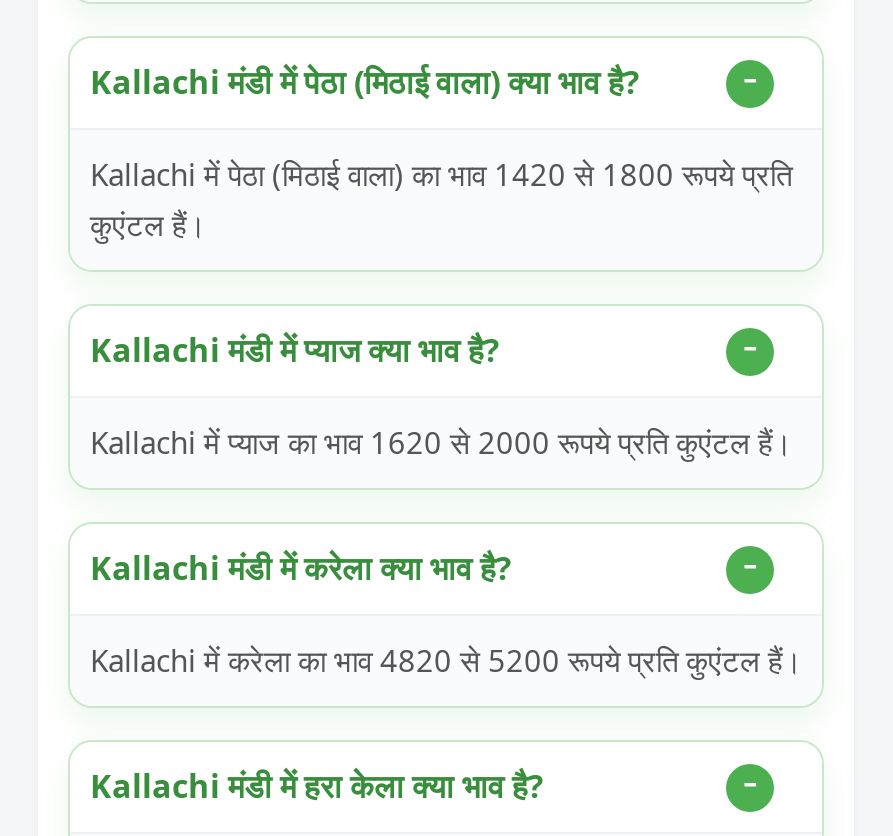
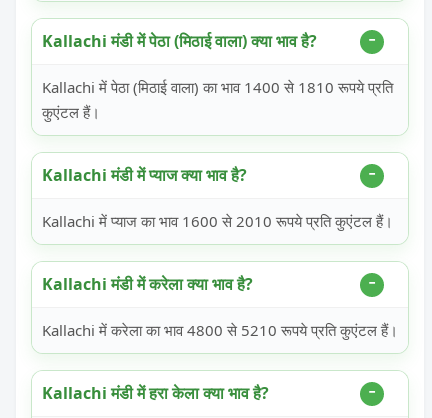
[90,154,792,194] Kallachi में पेठा (मिठाई वाला) का भाव 1420 से 1800 रूपये प्रति -> [42,77,393,97] Kallachi में पेठा (मिठाई वाला) का भाव 1400 से 1810 रूपये प्रति
[90,422,792,462] Kallachi में प्याज का भाव 1620 से 2000 रूपये प्रति कुएंटल हैं। -> [42,211,393,231] Kallachi में प्याज का भाव 1600 से 2010 रूपये प्रति कुएंटल हैं।
[90,640,802,680] Kallachi में करेला का भाव 4820 से 5200 रूपये प्रति कुएंटल हैं। -> [42,320,398,340] Kallachi में करेला का भाव 4800 से 5210 रूपये प्रति कुएंटल हैं।

